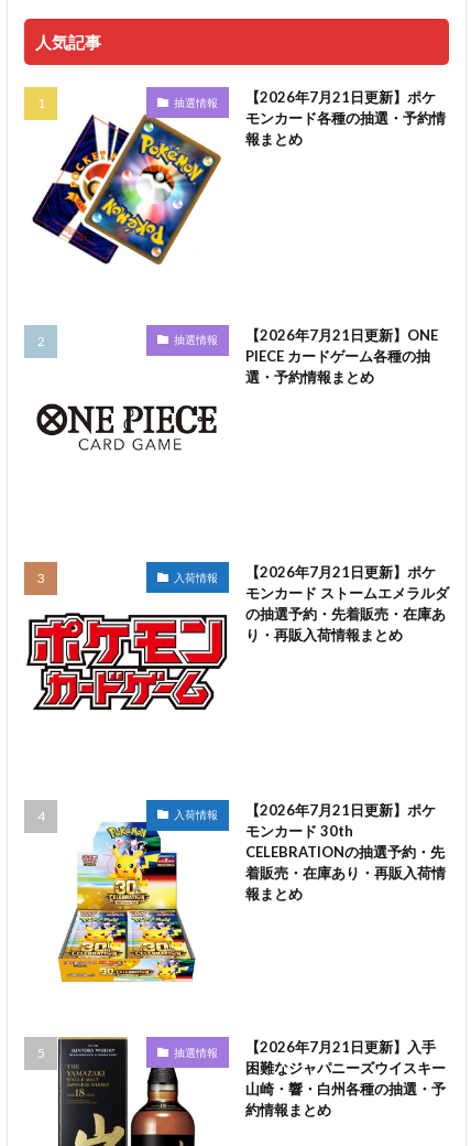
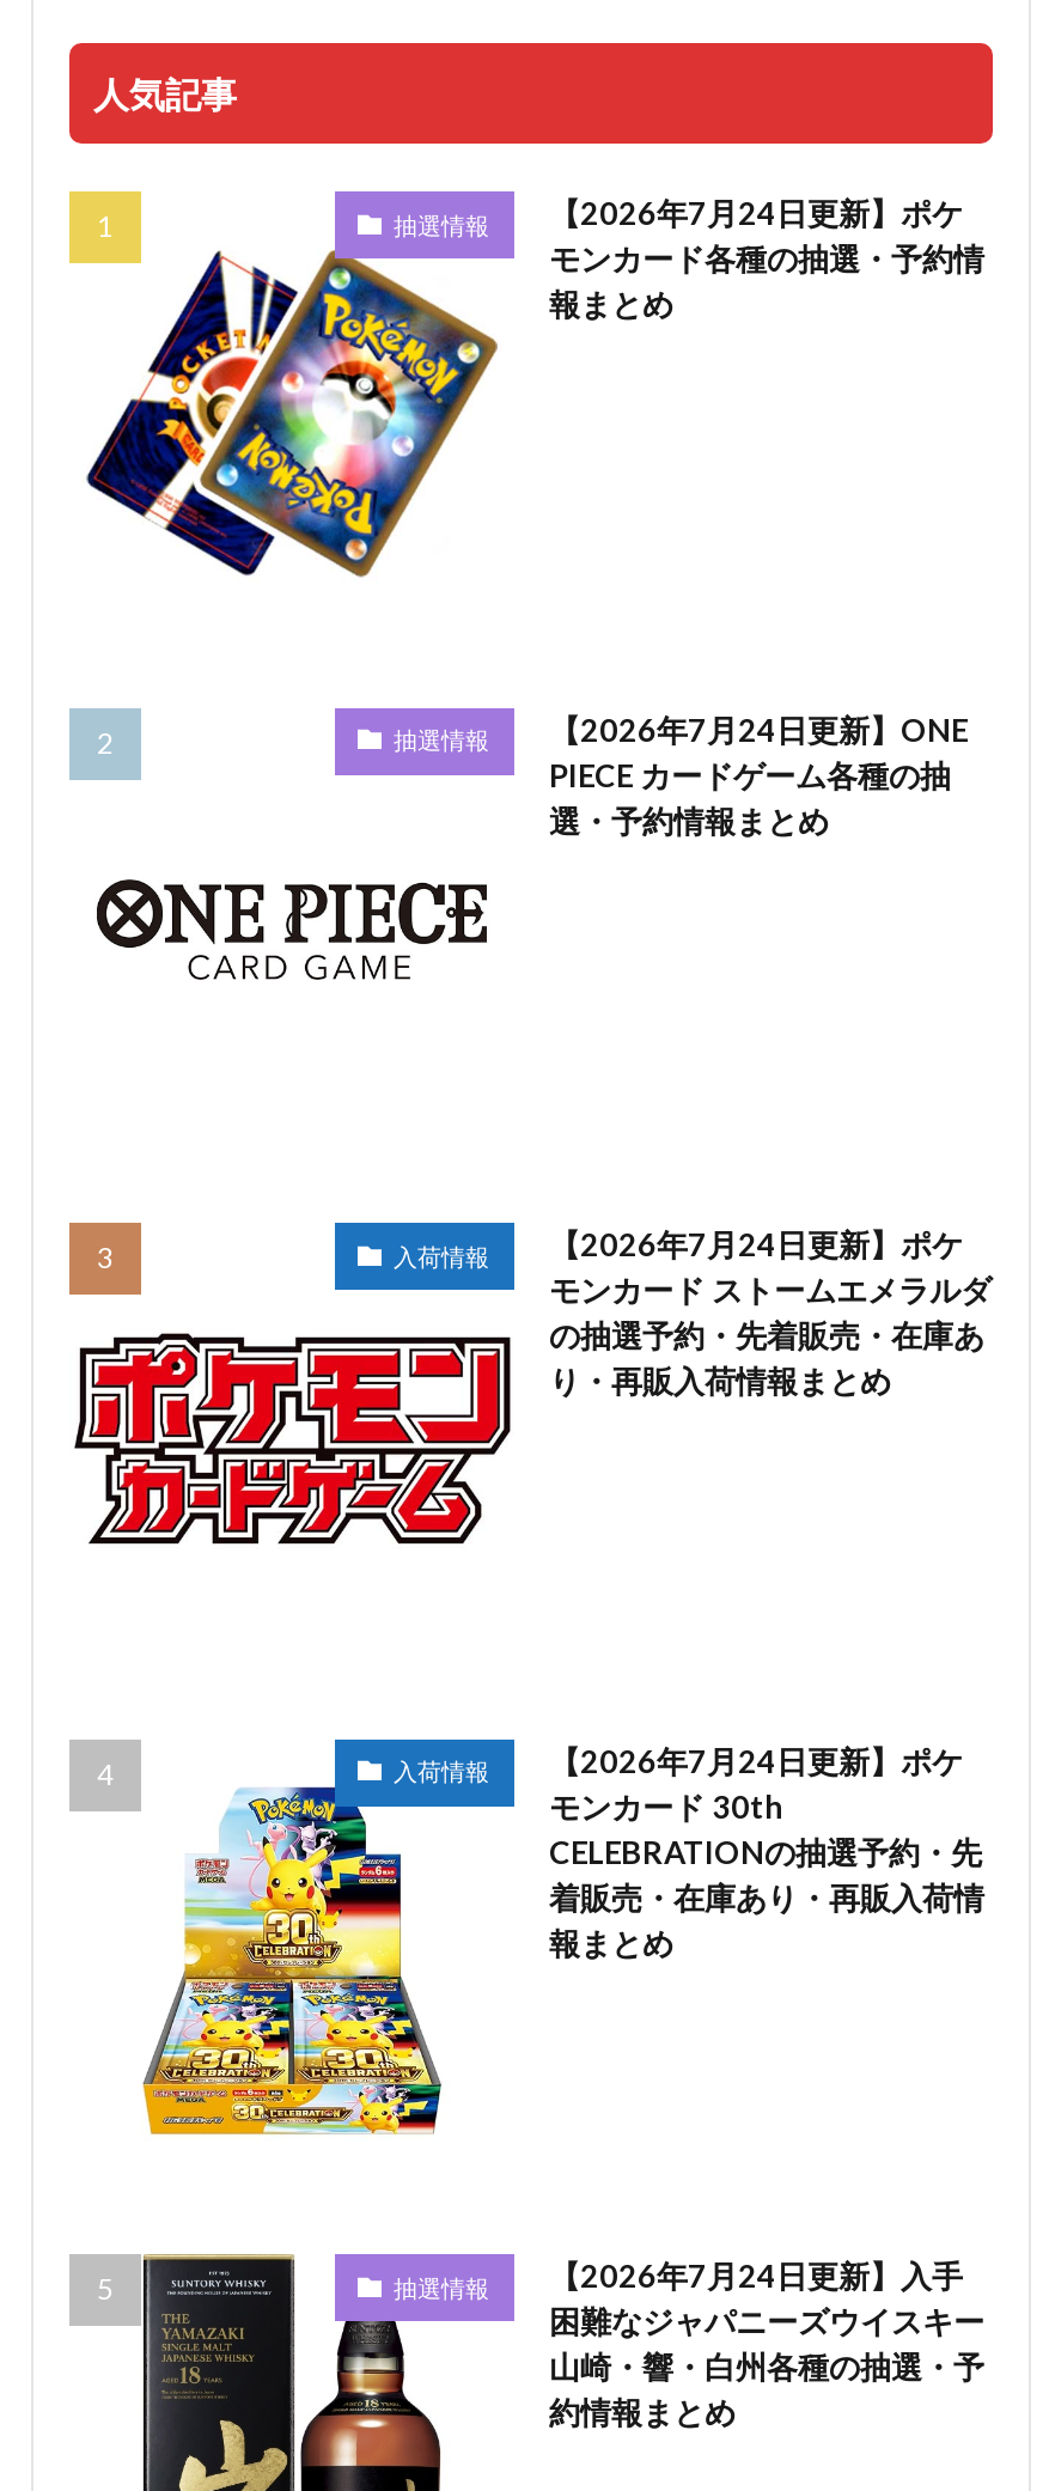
[245,88,435,106] 【2026年7月21日更新】ポケ -> [549,194,963,232] 【2026年7月24日更新】ポケ
[245,326,437,343] 【2026年7月21日更新】ONE -> [549,709,968,748] 【2026年7月24日更新】ONE
[245,563,435,581] 【2026年7月21日更新】ポケ -> [549,1225,963,1263] 【2026年7月24日更新】ポケ
[245,801,435,818] 【2026年7月21日更新】ポケ -> [549,1741,963,1779] 【2026年7月24日更新】ポケ
[245,1038,435,1056] 【2026年7月21日更新】入手 -> [549,2256,963,2295] 【2026年7月24日更新】入手

